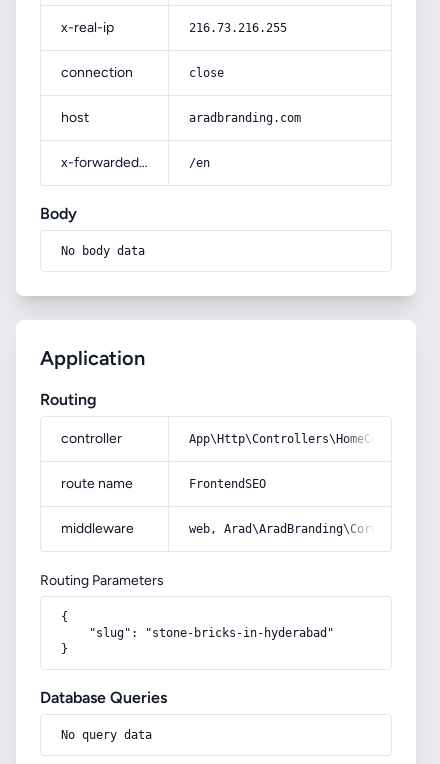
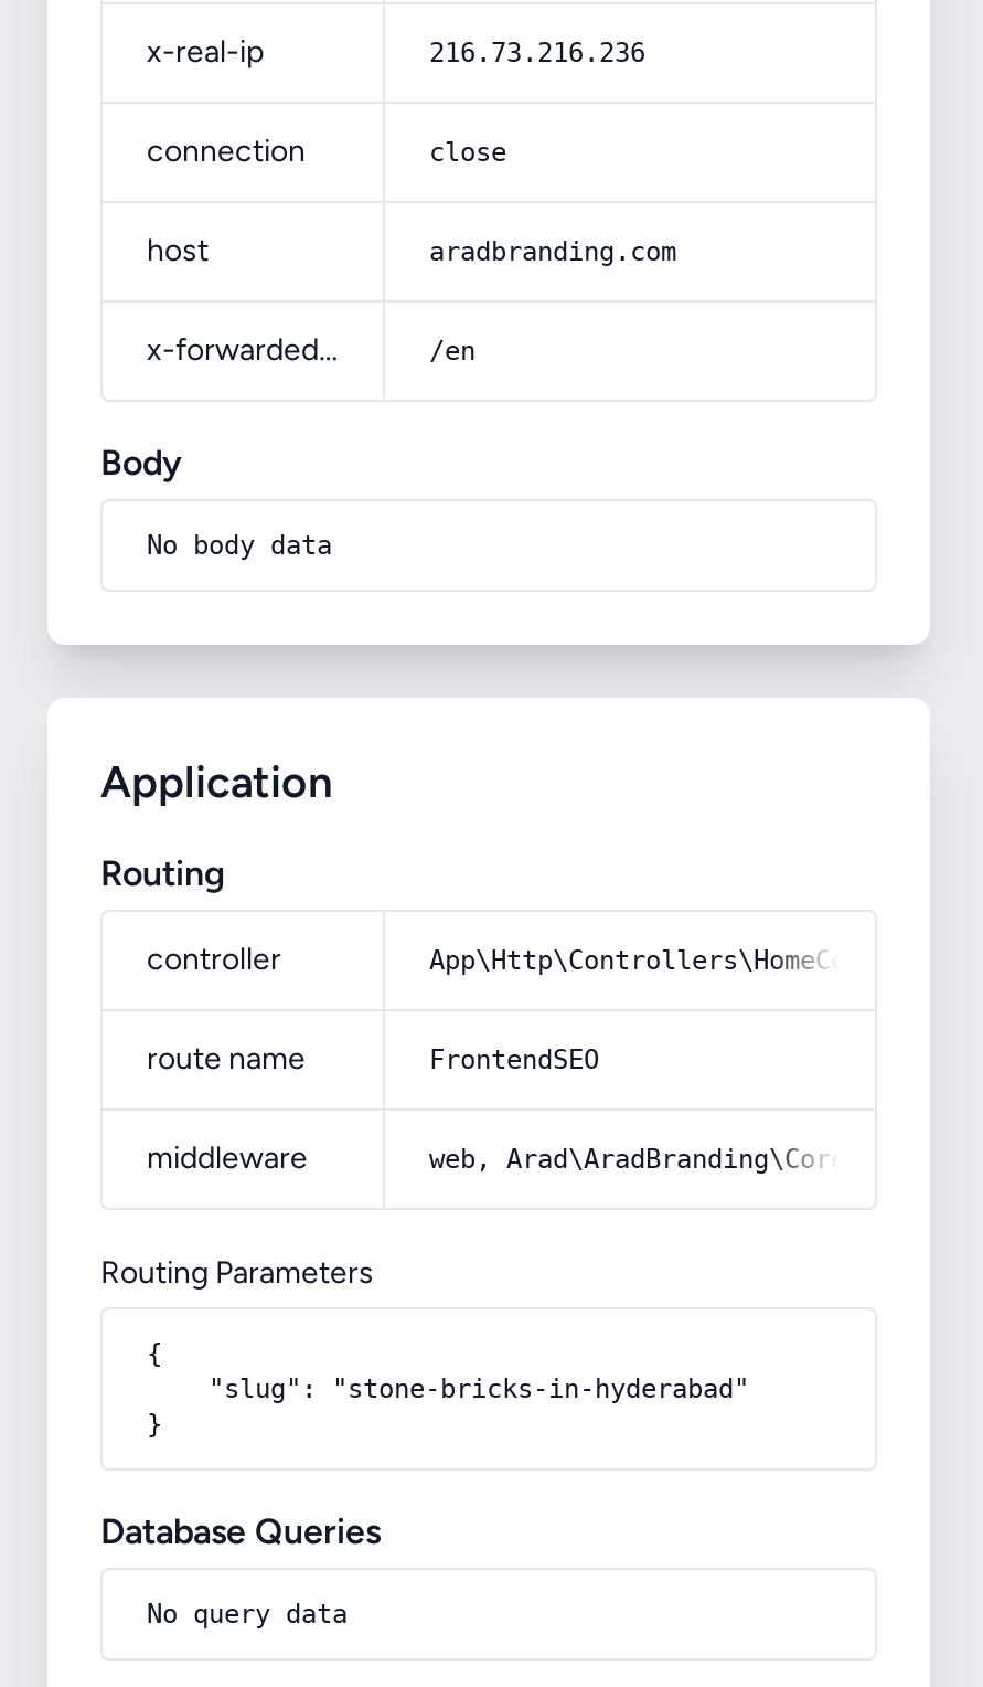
[189,21,287,35] 216.73.216.255 -> [429,38,645,68] 216.73.216.236

